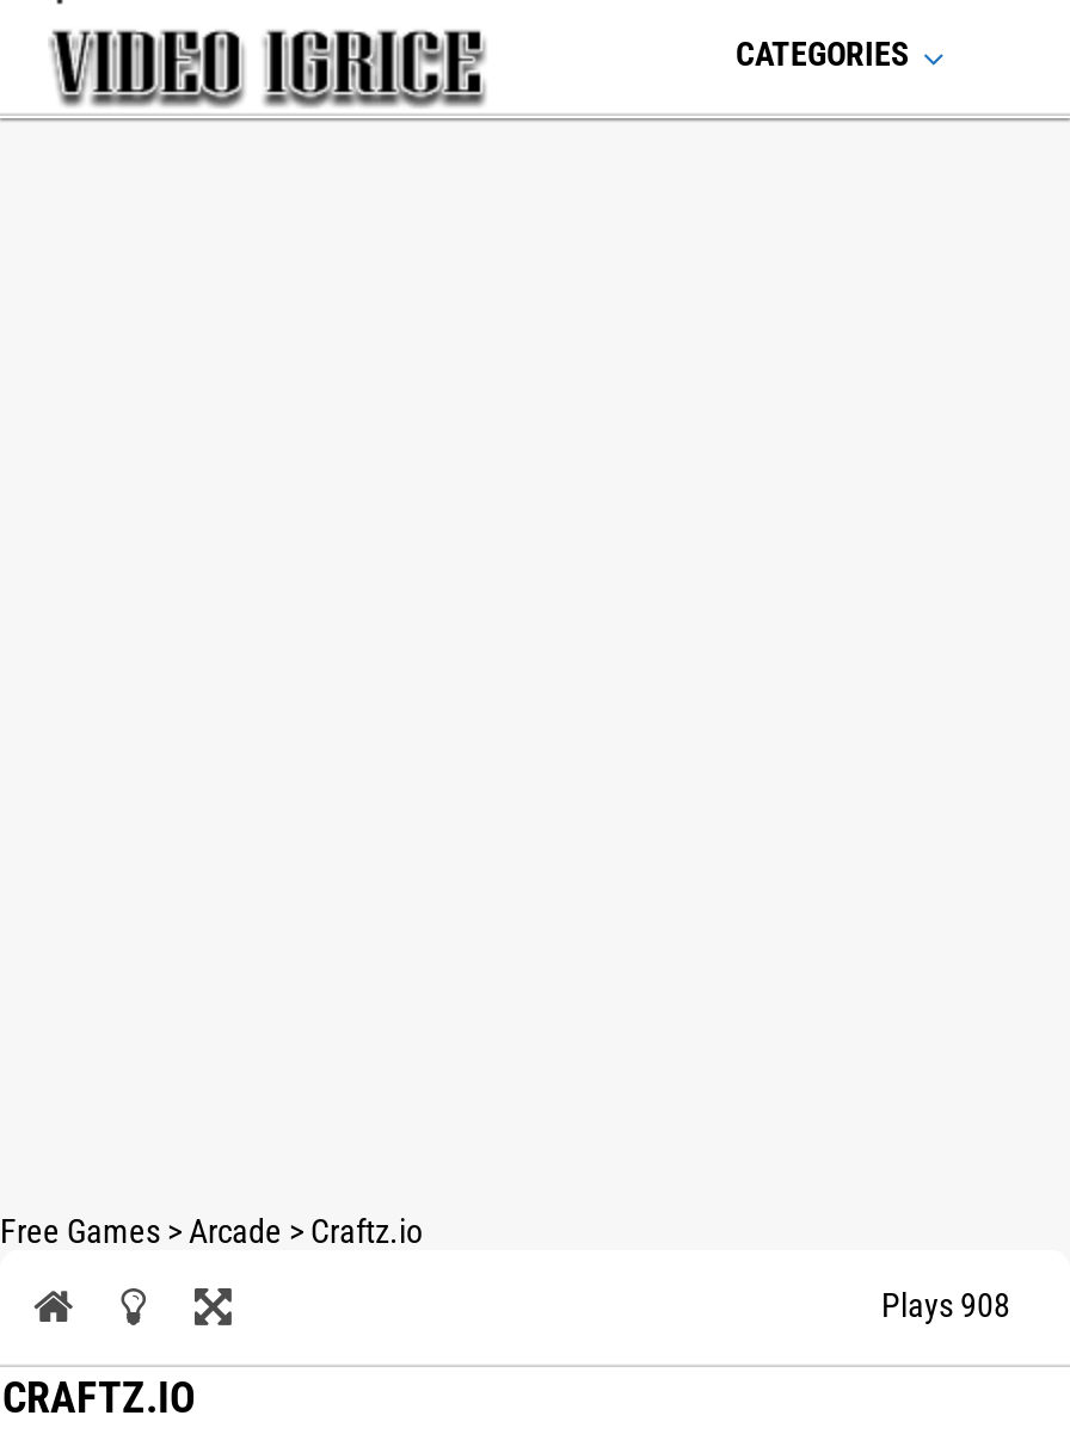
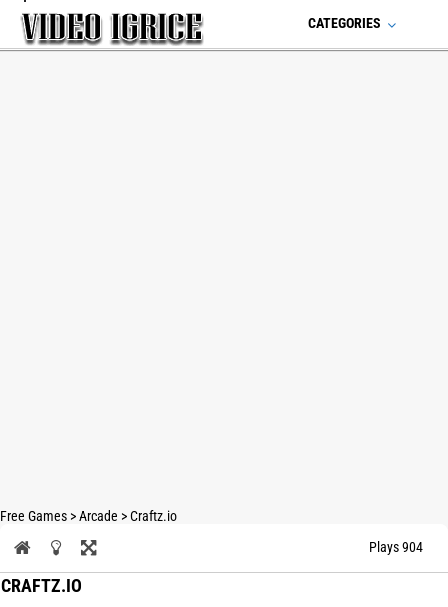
[881,1286,1010,1324] Plays 908 -> [369,539,423,555] Plays 904

